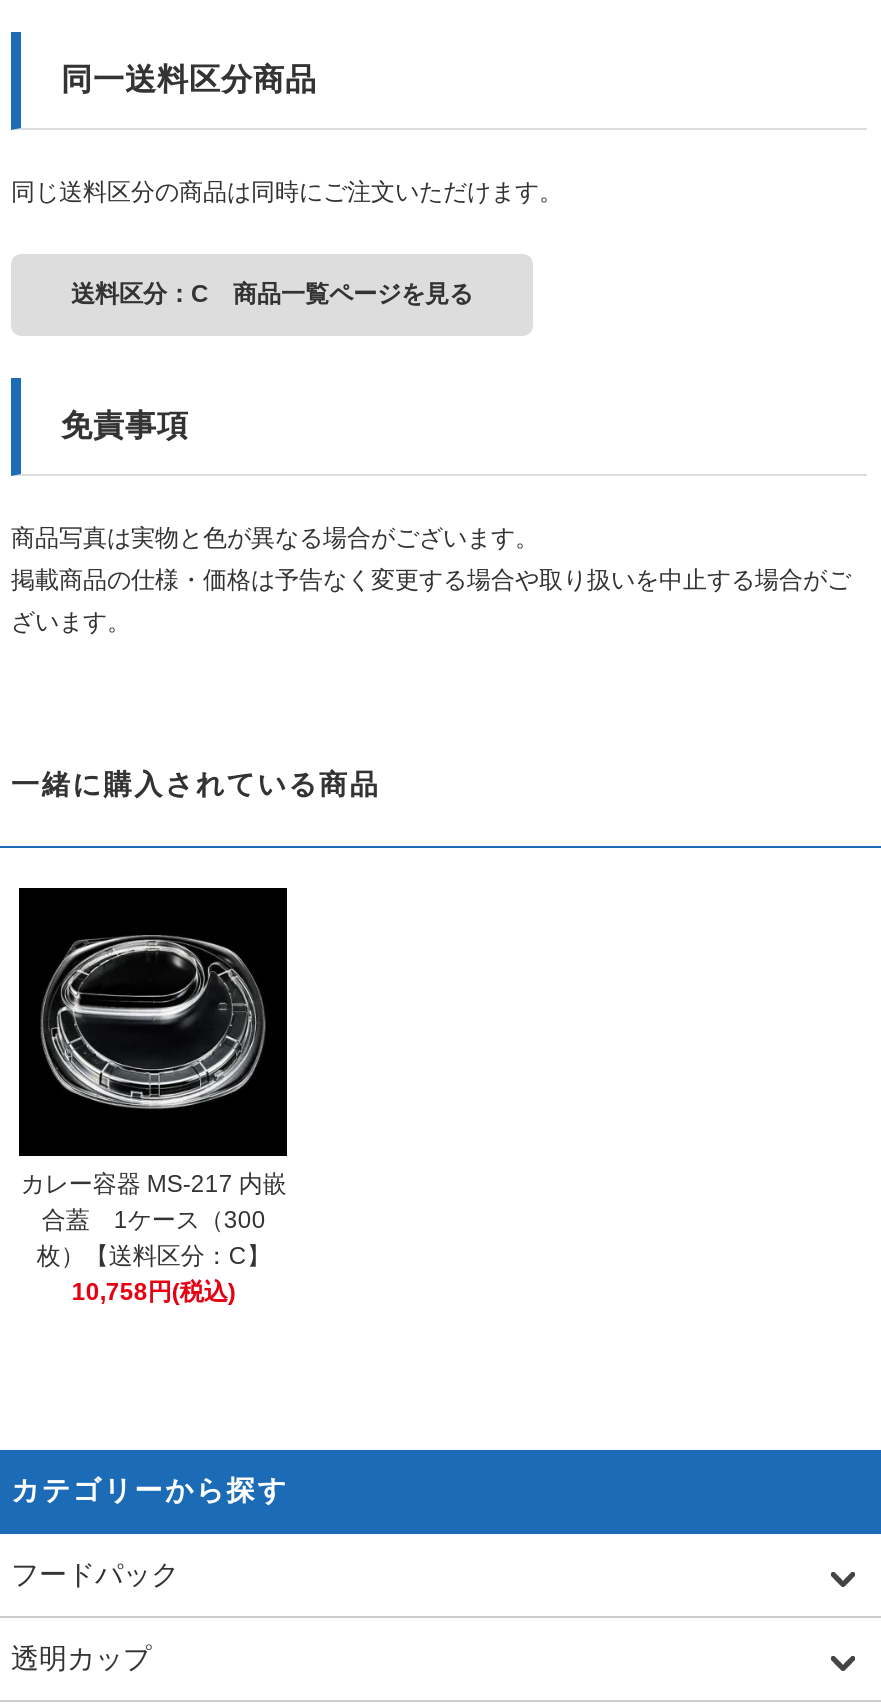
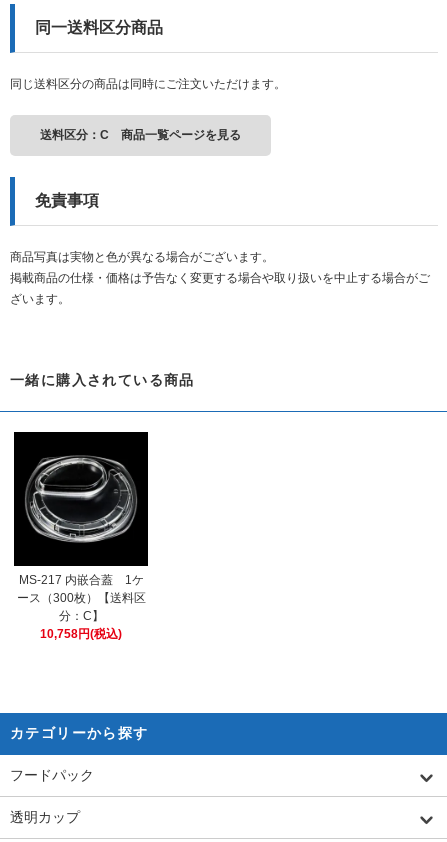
[21,1170,287,1270] カレー容器 MS-217 内嵌 | 合蓋 1ケース（300 | 枚）【送料区分：C】 -> [17,573,146,623] MS-217 内嵌合蓋 1ケ | ース（300枚）【送料区 | 分：C】

